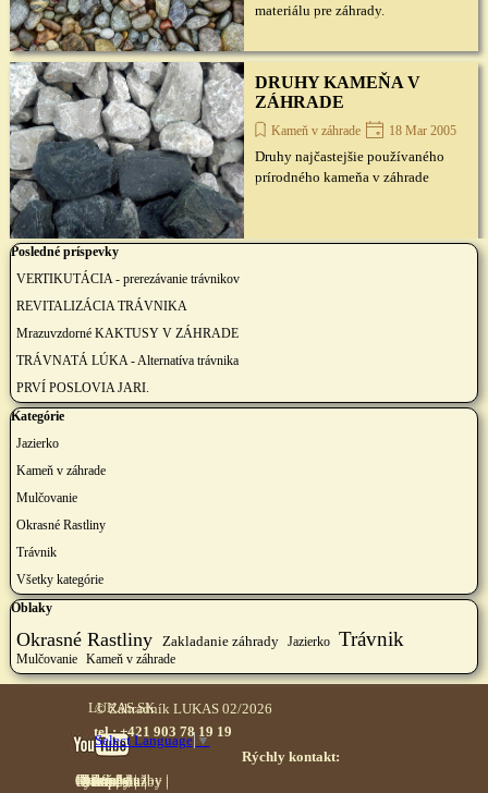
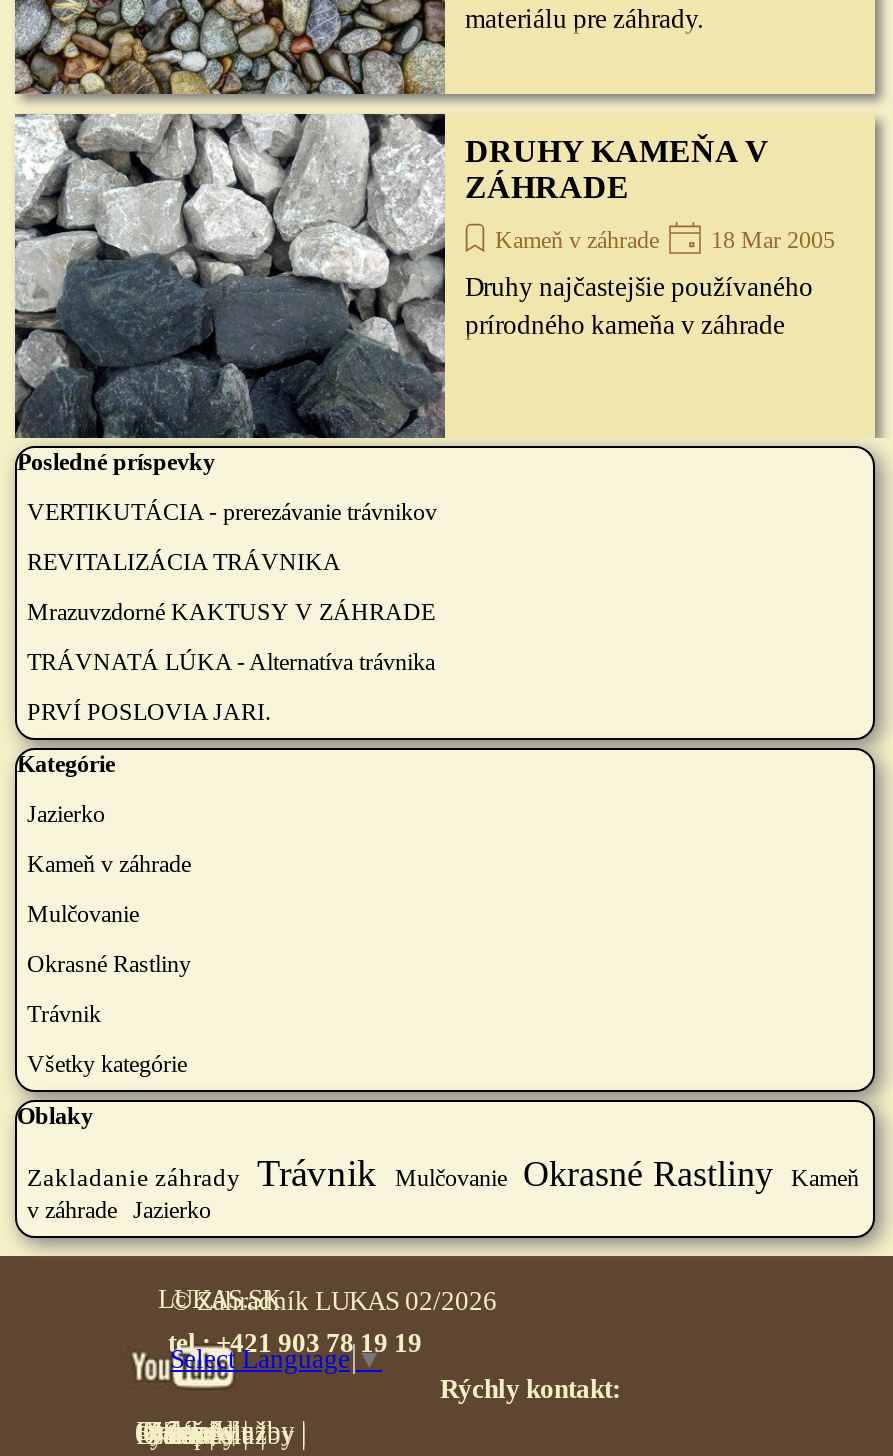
[16,627,404,666] Okrasné Rastliny | Zakladanie záhrady Jazierko Trávnik | Mulčovanie Kameň v záhrade -> [27,1151,859,1223] Zakladanie záhrady Trávnik | Mulčovanie Okrasné Rastliny | Kameň | v záhrade Jazierko

